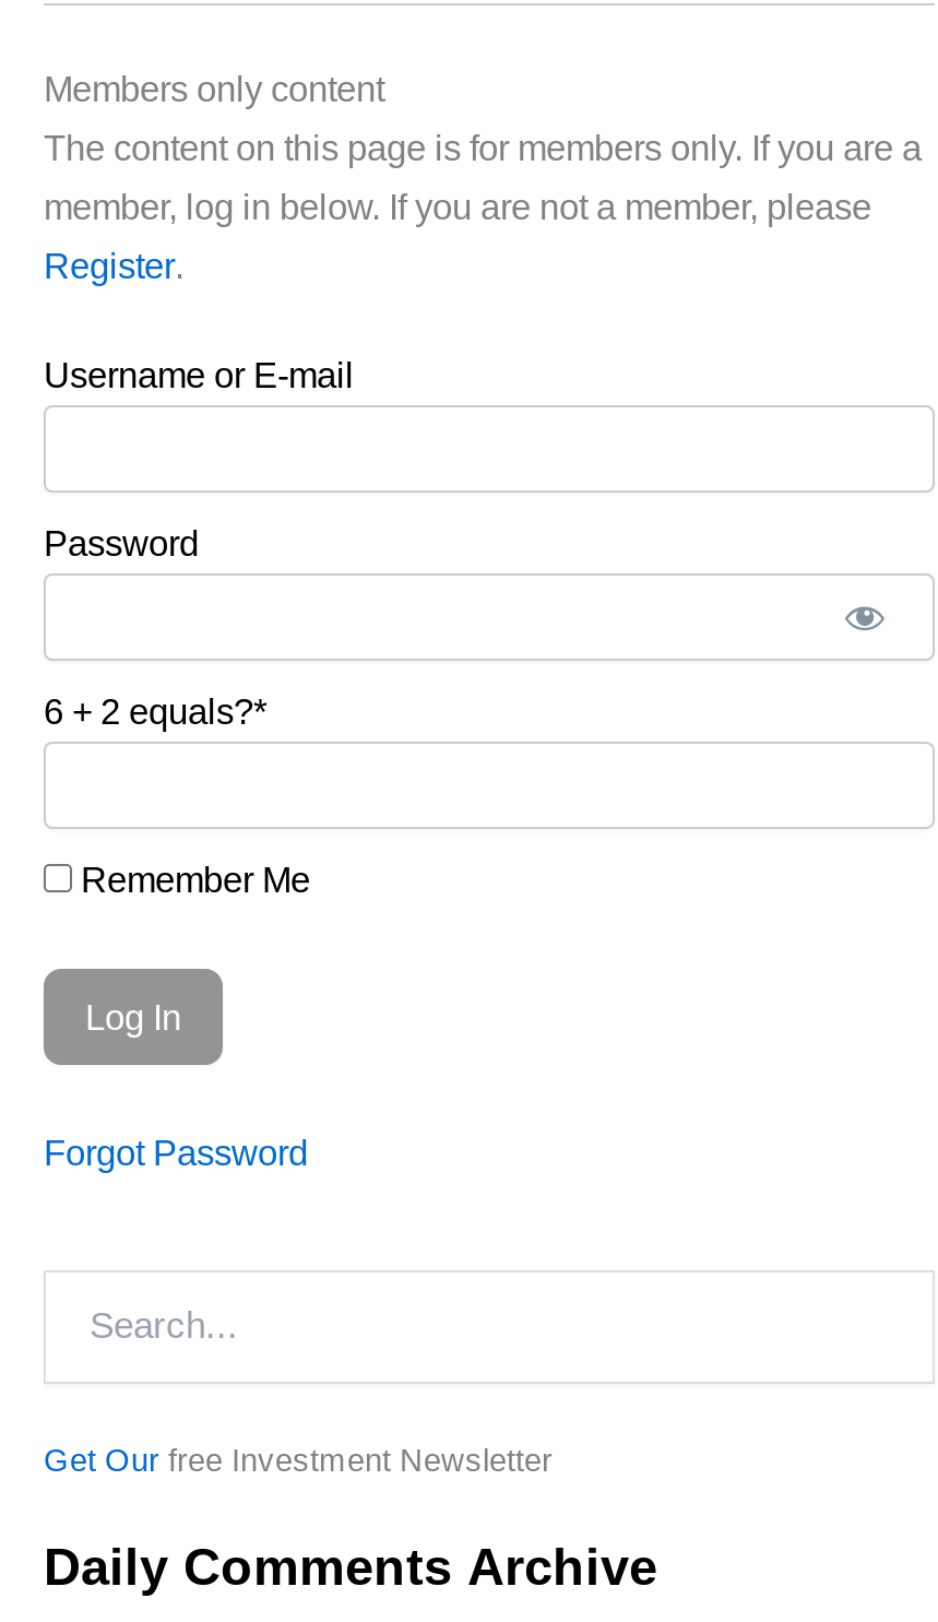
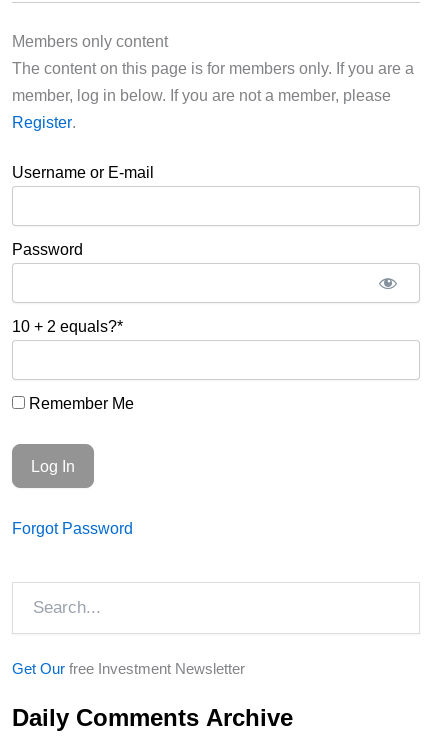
[44,691,266,730] 6 + 2 equals?* -> [12,317,123,335] 10 + 2 equals?*

